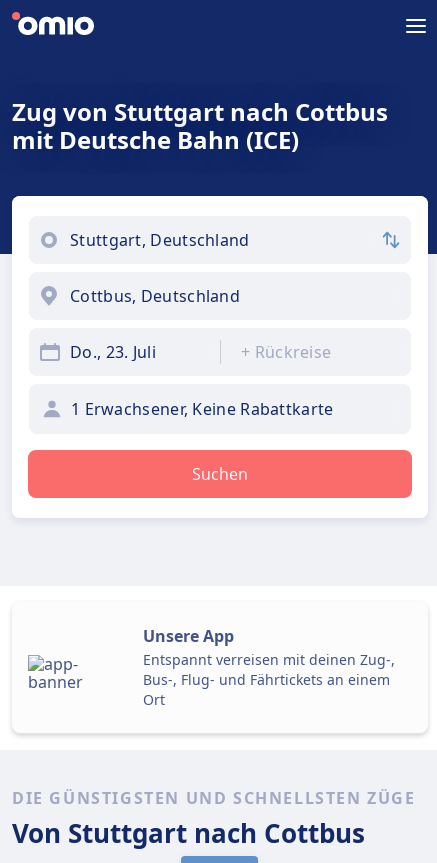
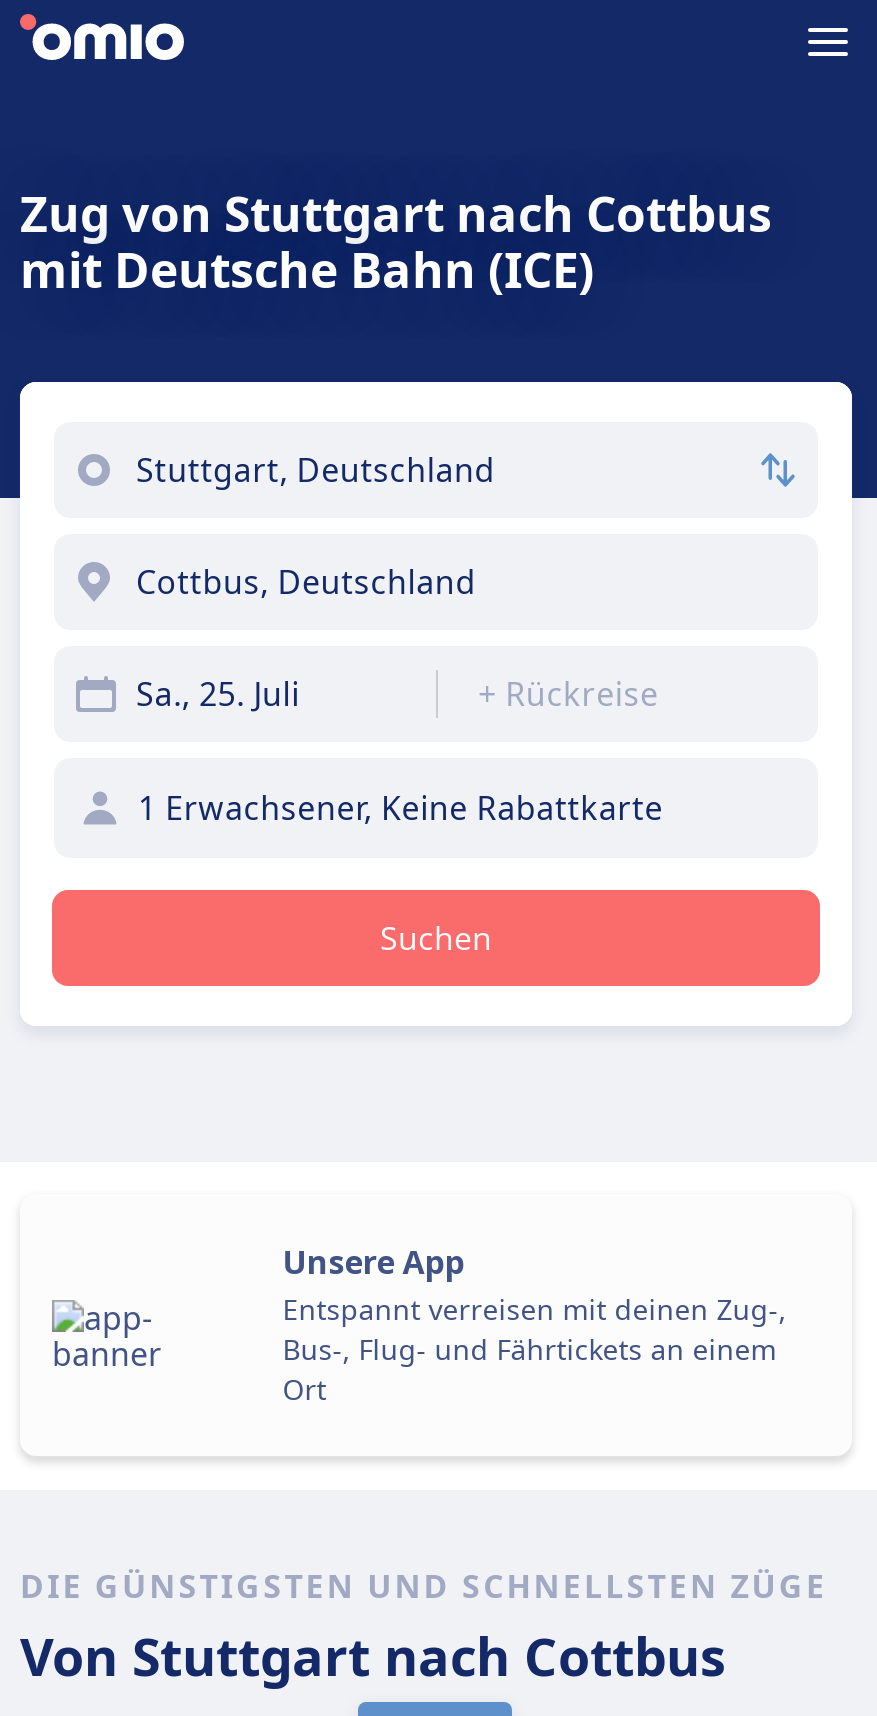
[70,341,156,363] Do., 23. Juli -> [136,672,300,716] Sa., 25. Juli

